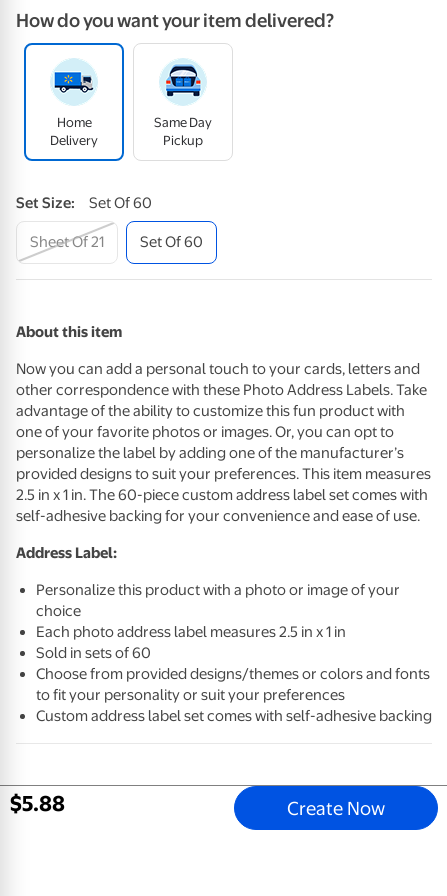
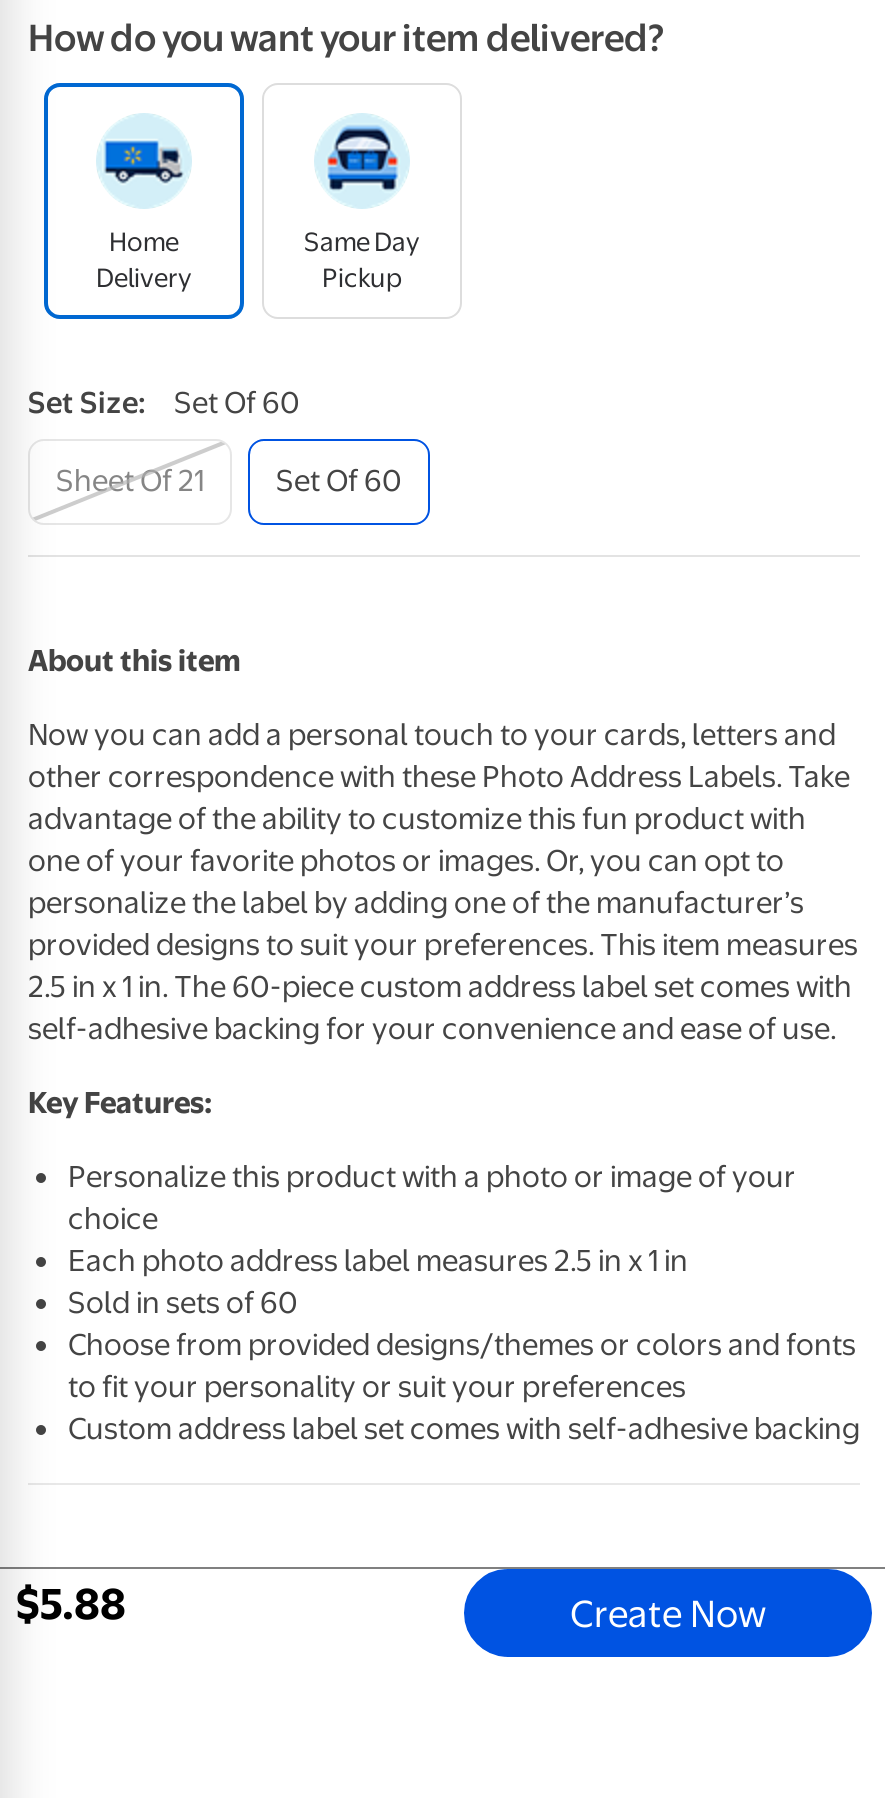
[16,544,117,562] Address Label: -> [28,1085,212,1121] Key Features:

